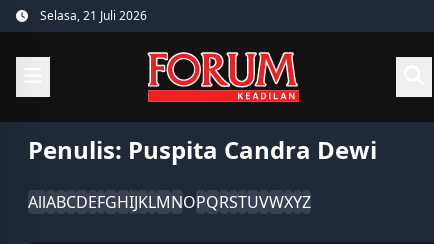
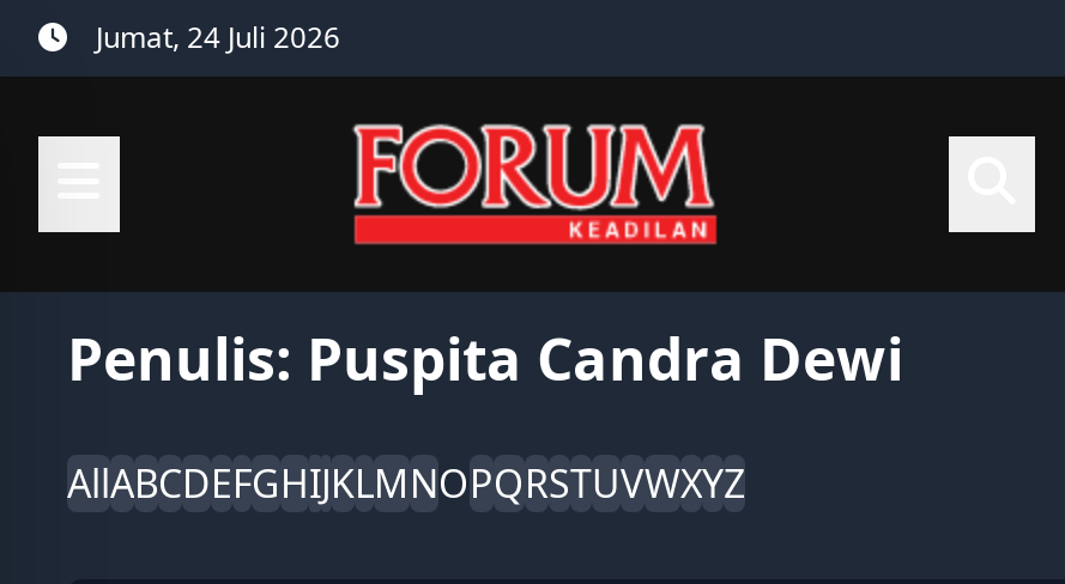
[40,7,147,24] Selasa, 21 Juli 2026 -> [96,17,340,57] Jumat, 24 Juli 2026

